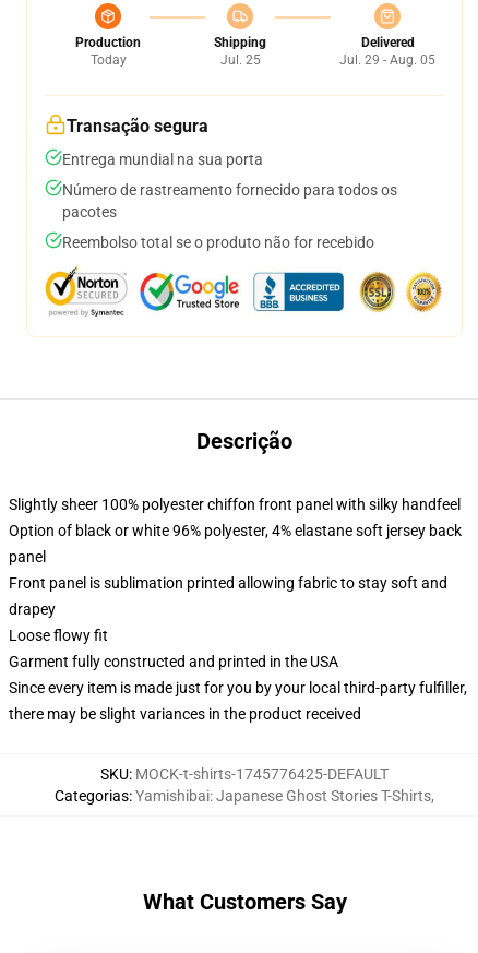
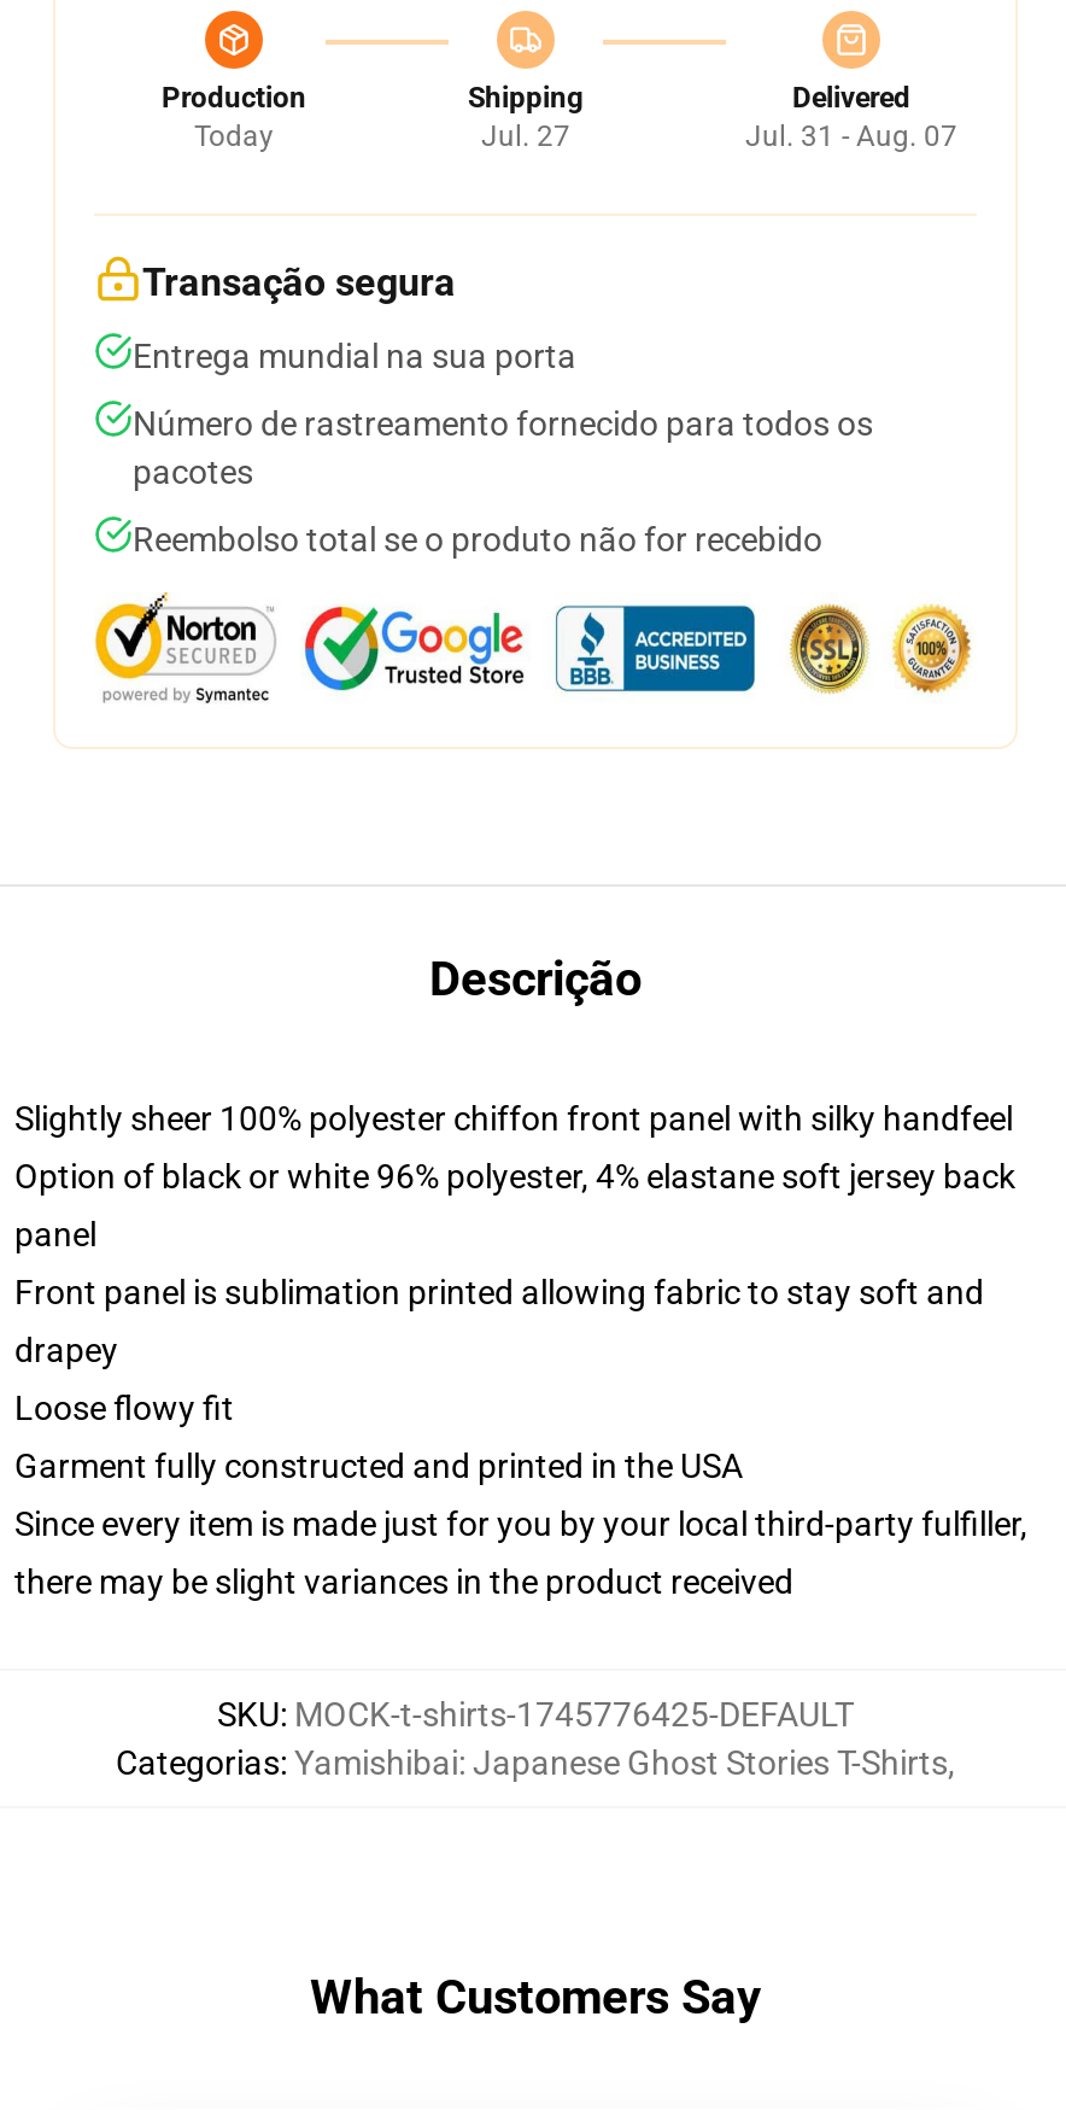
[220,52,260,68] Jul. 25 -> [481,119,570,153] Jul. 27
[339,52,435,68] Jul. 29 - Aug. 05 -> [745,119,957,153] Jul. 31 - Aug. 07

